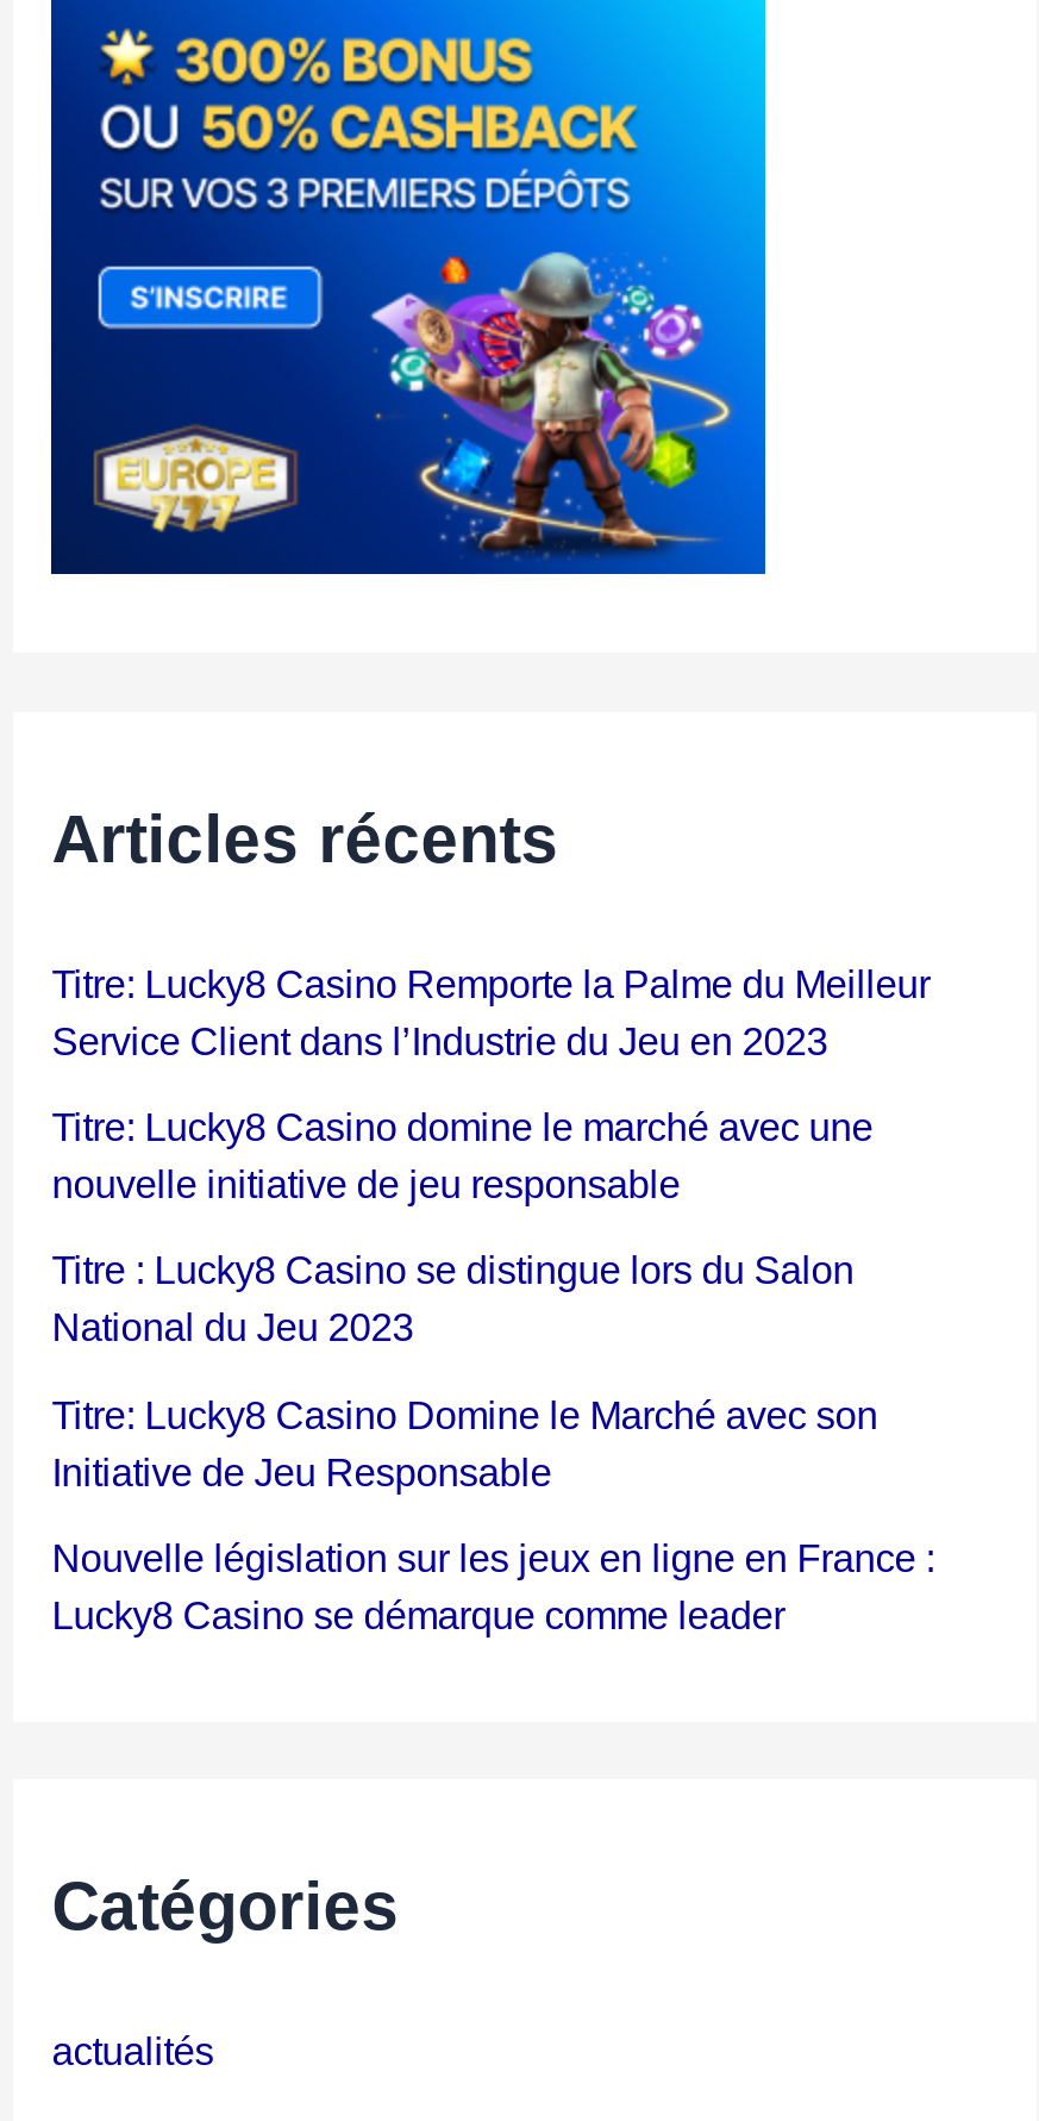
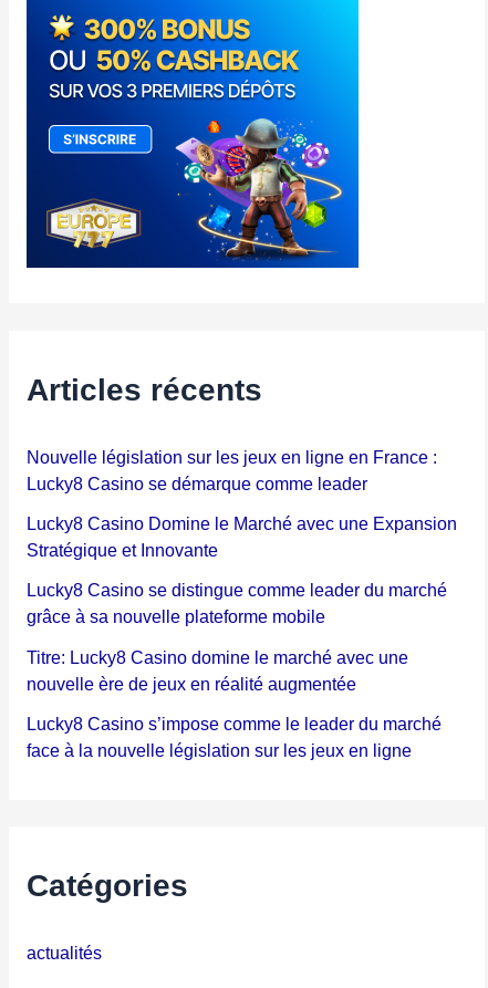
[52,962,930,1492] Titre: Lucky8 Casino Remporte la Palme du Meilleur | Service Client dans l’Industrie du Jeu en 2023 | nouvelle initiative de jeu responsable | Titre : Lucky8 Casino se distingue lors du Salon | National du Jeu 2023 | Titre: Lucky8 Casino Domine le Marché avec son | Initiative de Jeu Responsable -> none
moved [52,1105,873,1148] -> [27,647,409,667]: Titre: Lucky8 Casino domine le marché avec une
moved [52,1536,935,1636] -> [27,447,437,493]: Nouvelle législation sur les jeux en ligne en France : | Lucky8 Casino se démarque comme leader
none -> [27,513,457,760] Lucky8 Casino Domine le Marché avec une Expansion | Stratégique et Innovante | Lucky8 Casino se distingue comme leader du marché | grâce à sa nouvelle plateforme mobile | nouvelle ère de jeux en réalité augmentée | Lucky8 Casino s’impose comme le leader du marché | face à la nouvelle législation sur les jeux en ligne

